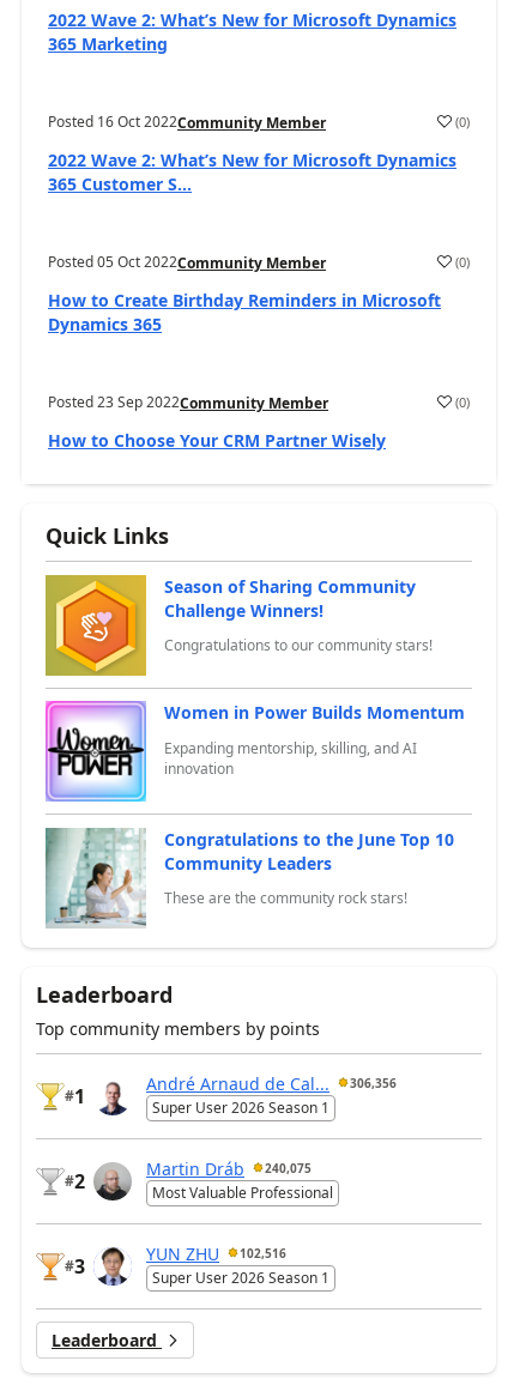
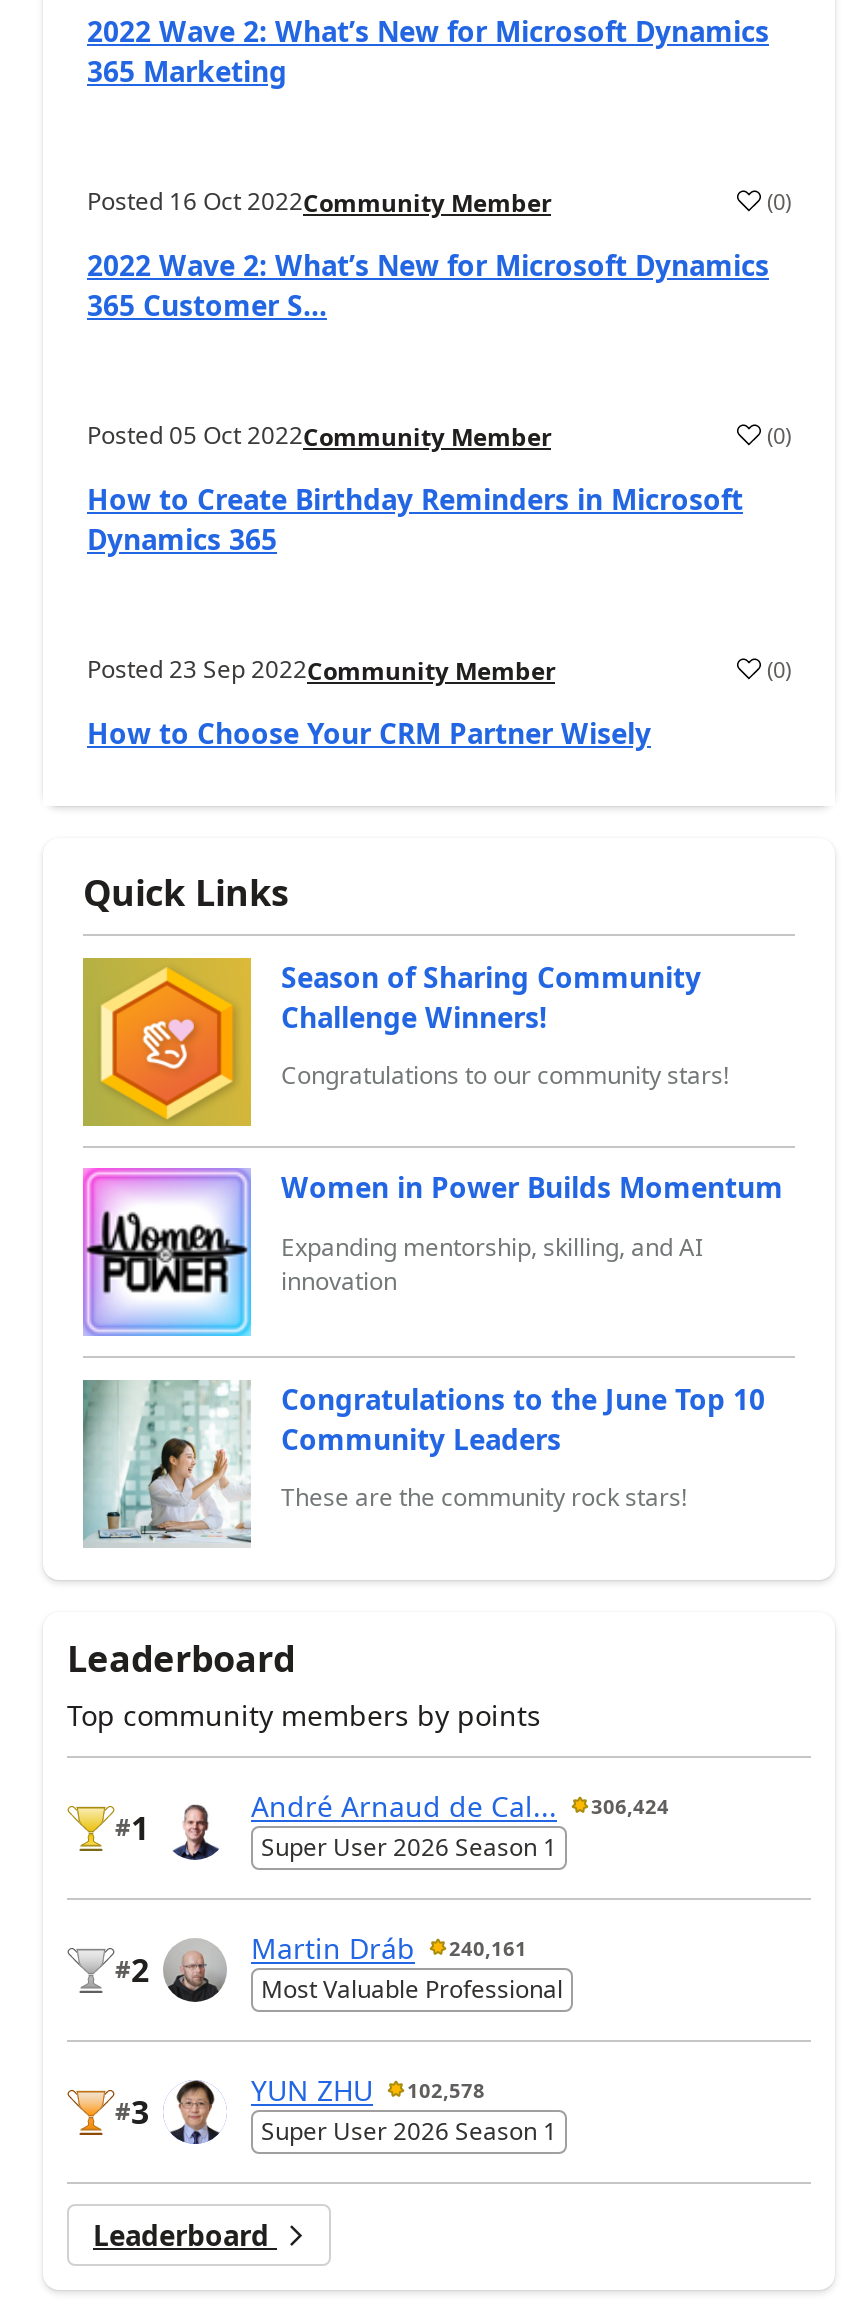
[146,1071,397,1094] André Arnaud de Cal... 306,356 -> [251,1786,669,1824] André Arnaud de Cal... 306,424
[146,1156,312,1179] Martin Dráb 240,075 -> [251,1928,527,1966] Martin Dráb 240,161
[146,1241,286,1264] YUN ZHU 102,516 -> [251,2070,485,2108] YUN ZHU 102,578

